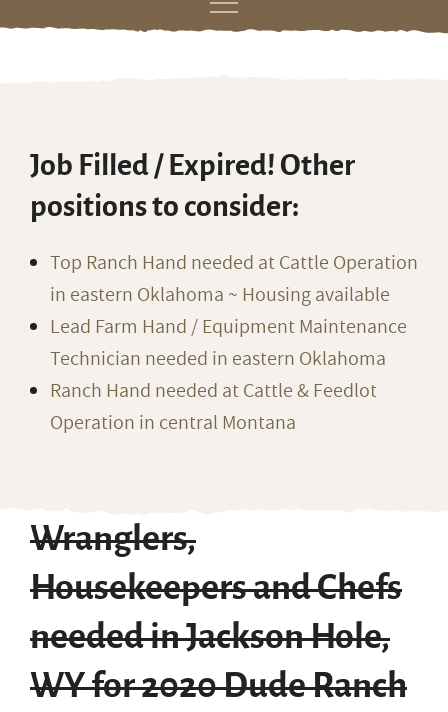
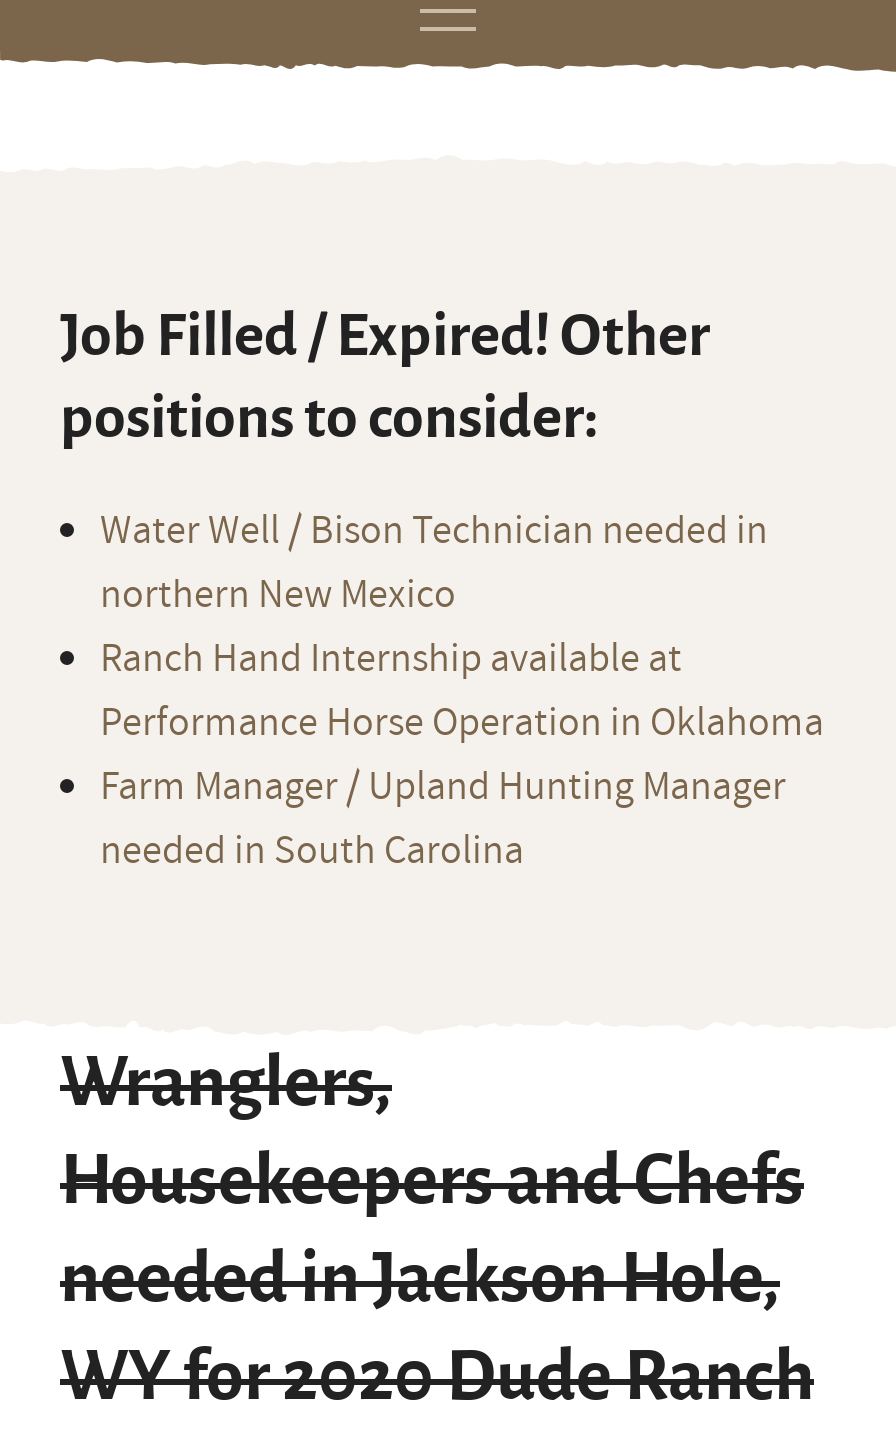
[50,249,418,437] Top Ranch Hand needed at Cattle Operation | in eastern Oklahoma ~ Housing available | Lead Farm Hand / Equipment Maintenance | Technician needed in eastern Oklahoma | Ranch Hand needed at Cattle & Feedlot | Operation in central Montana -> [100,503,824,879] Water Well / Bison Technician needed in | northern New Mexico | Ranch Hand Internship available at | Performance Horse Operation in Oklahoma | Farm Manager / Upland Hunting Manager | needed in South Carolina

